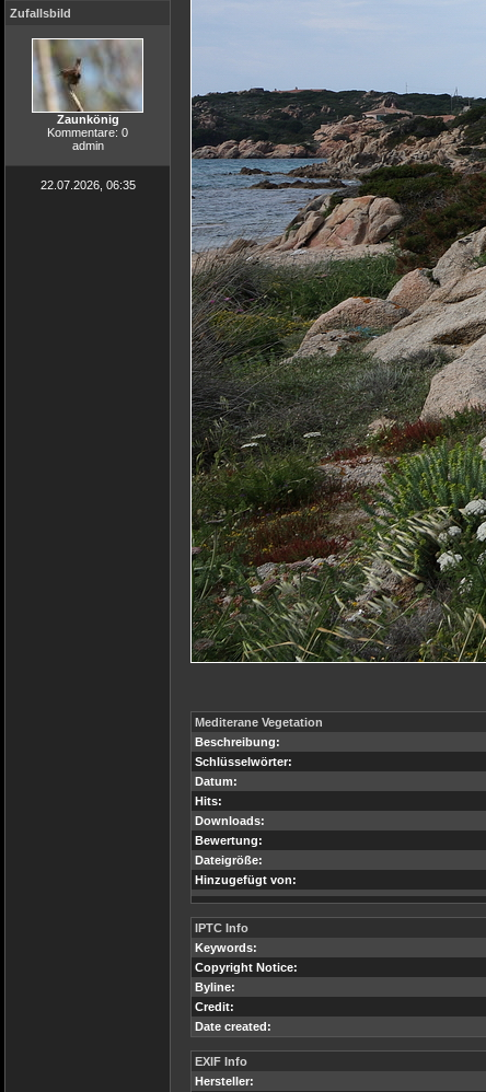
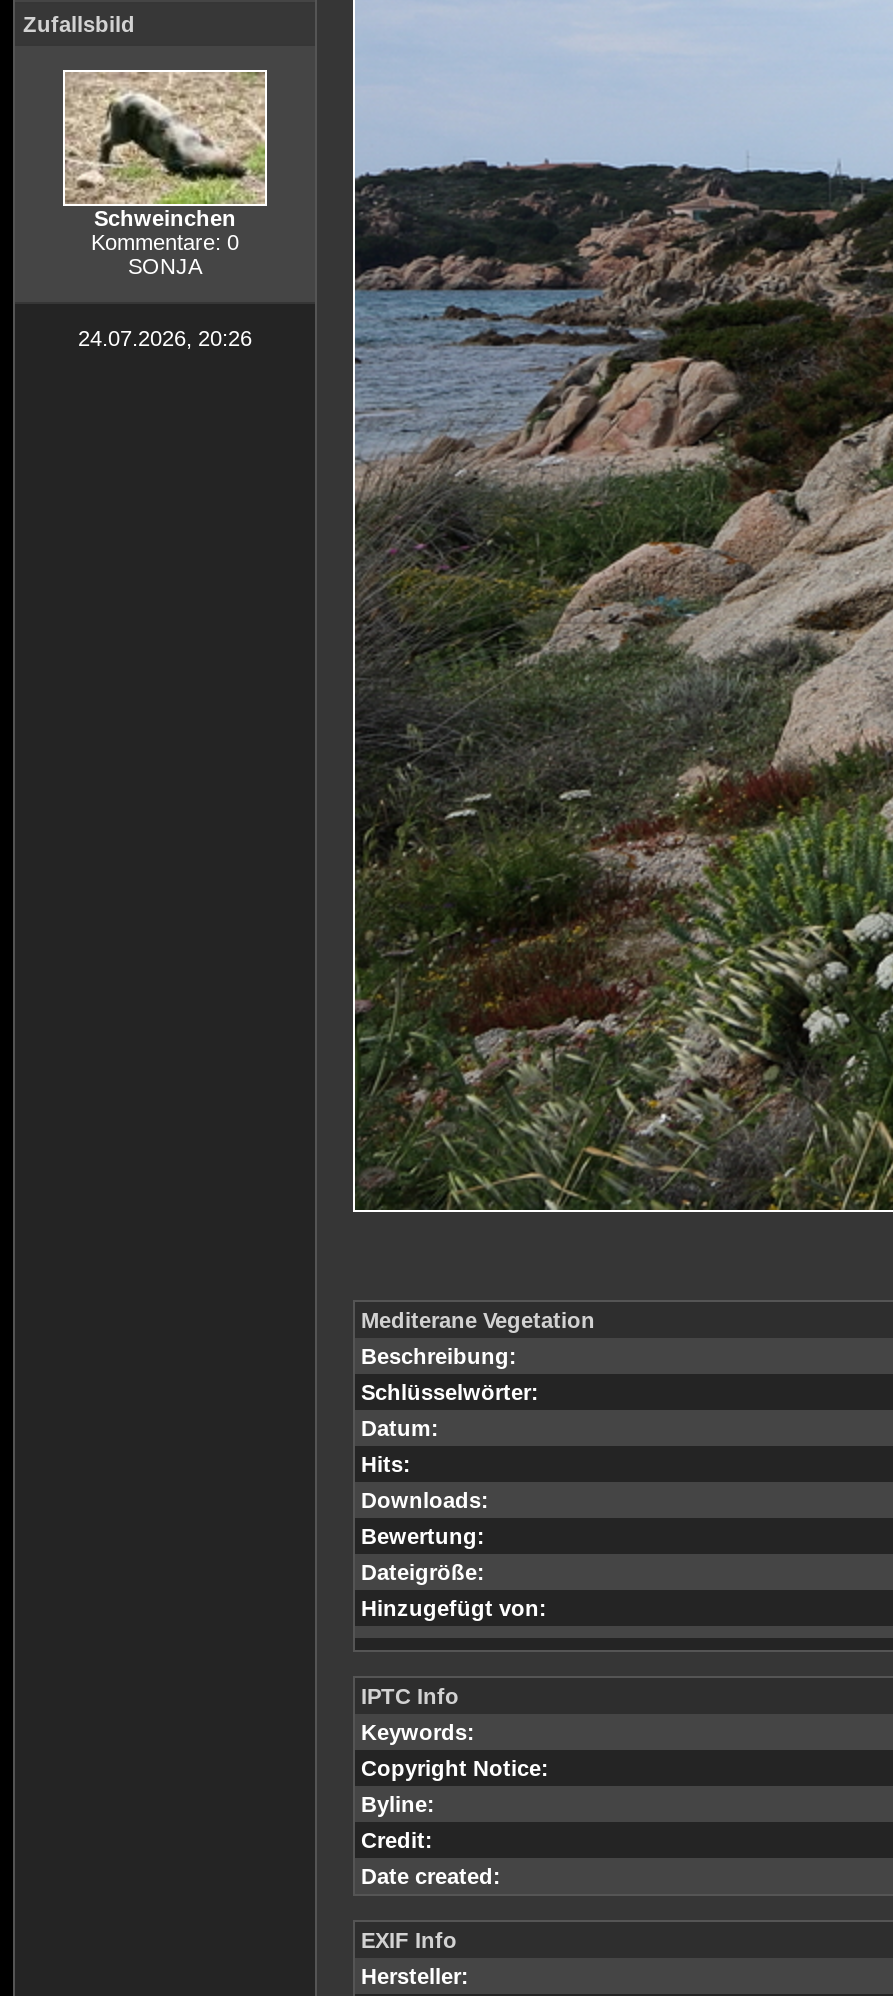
[33,38,142,126] [image] | Zaunkönig -> [65,70,265,230] [image] | Schweinchen
[72,139,103,152] admin -> [128,254,202,278] SONJA
[40,178,135,191] 22.07.2026, 06:35 -> [78,326,252,350] 24.07.2026, 20:26

